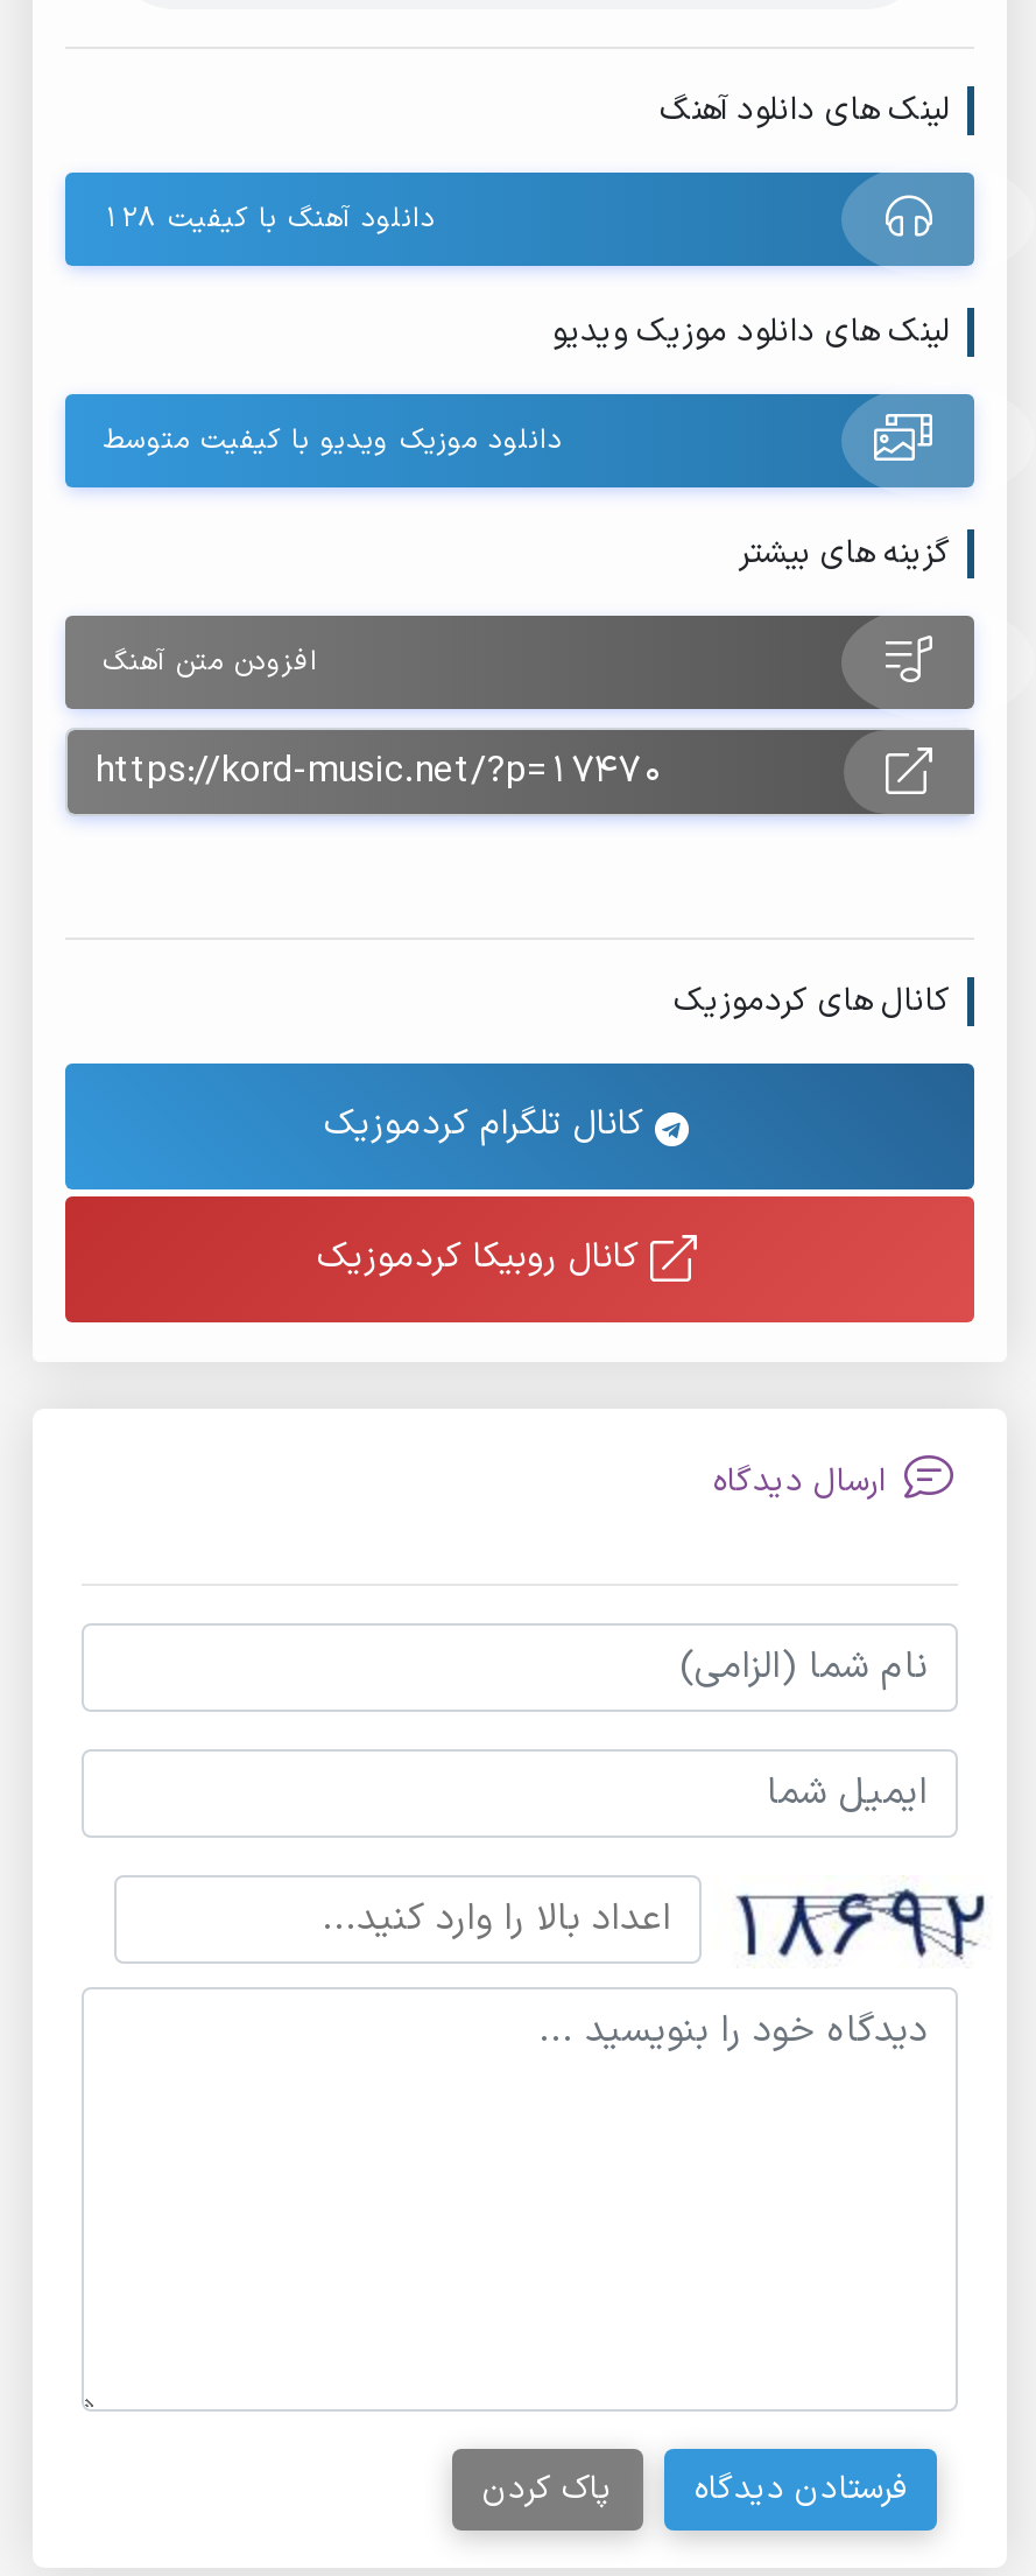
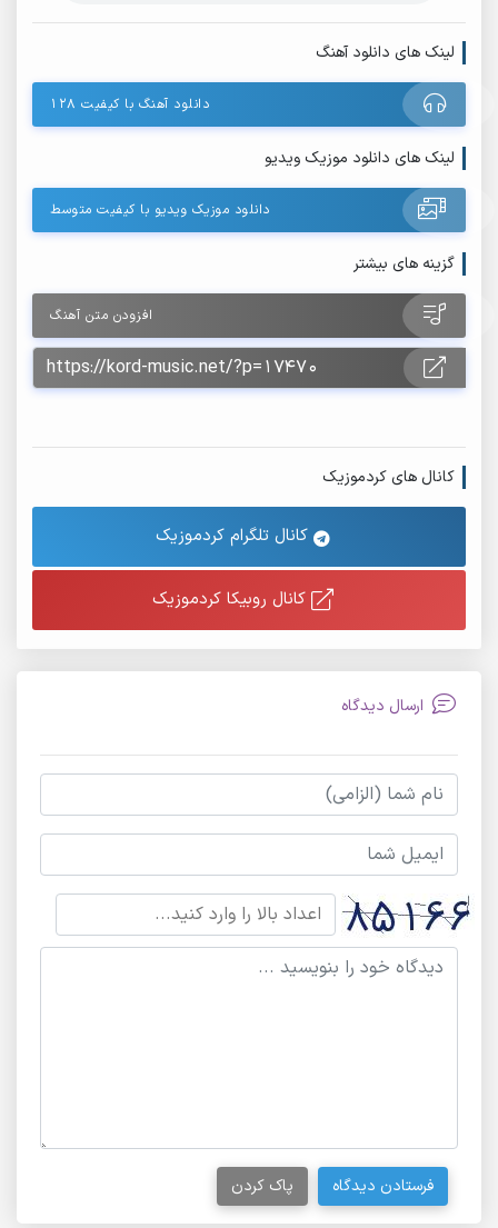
[718,1882,986,1959] [image] -> [342,896,470,934] [image]

